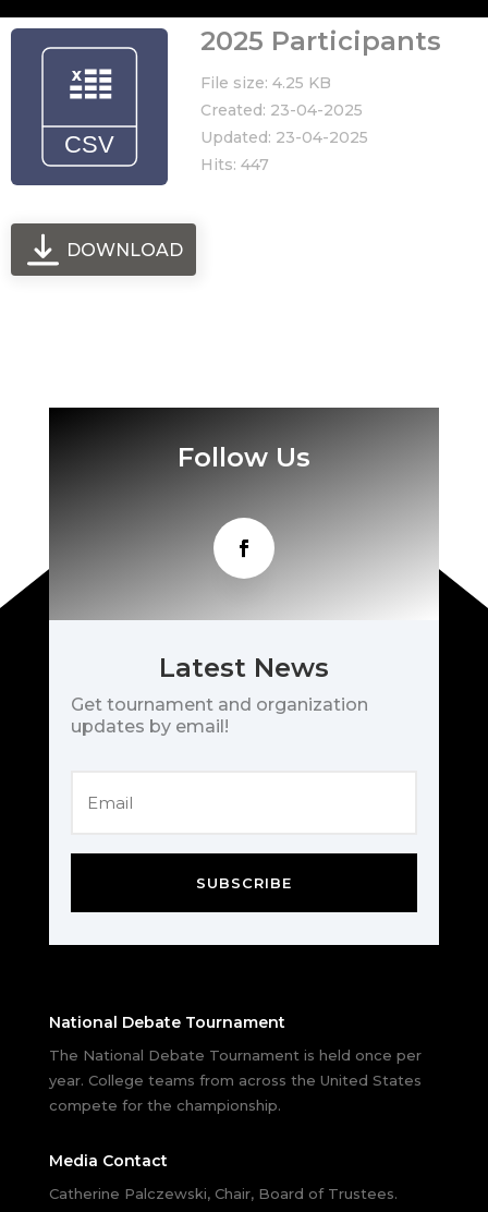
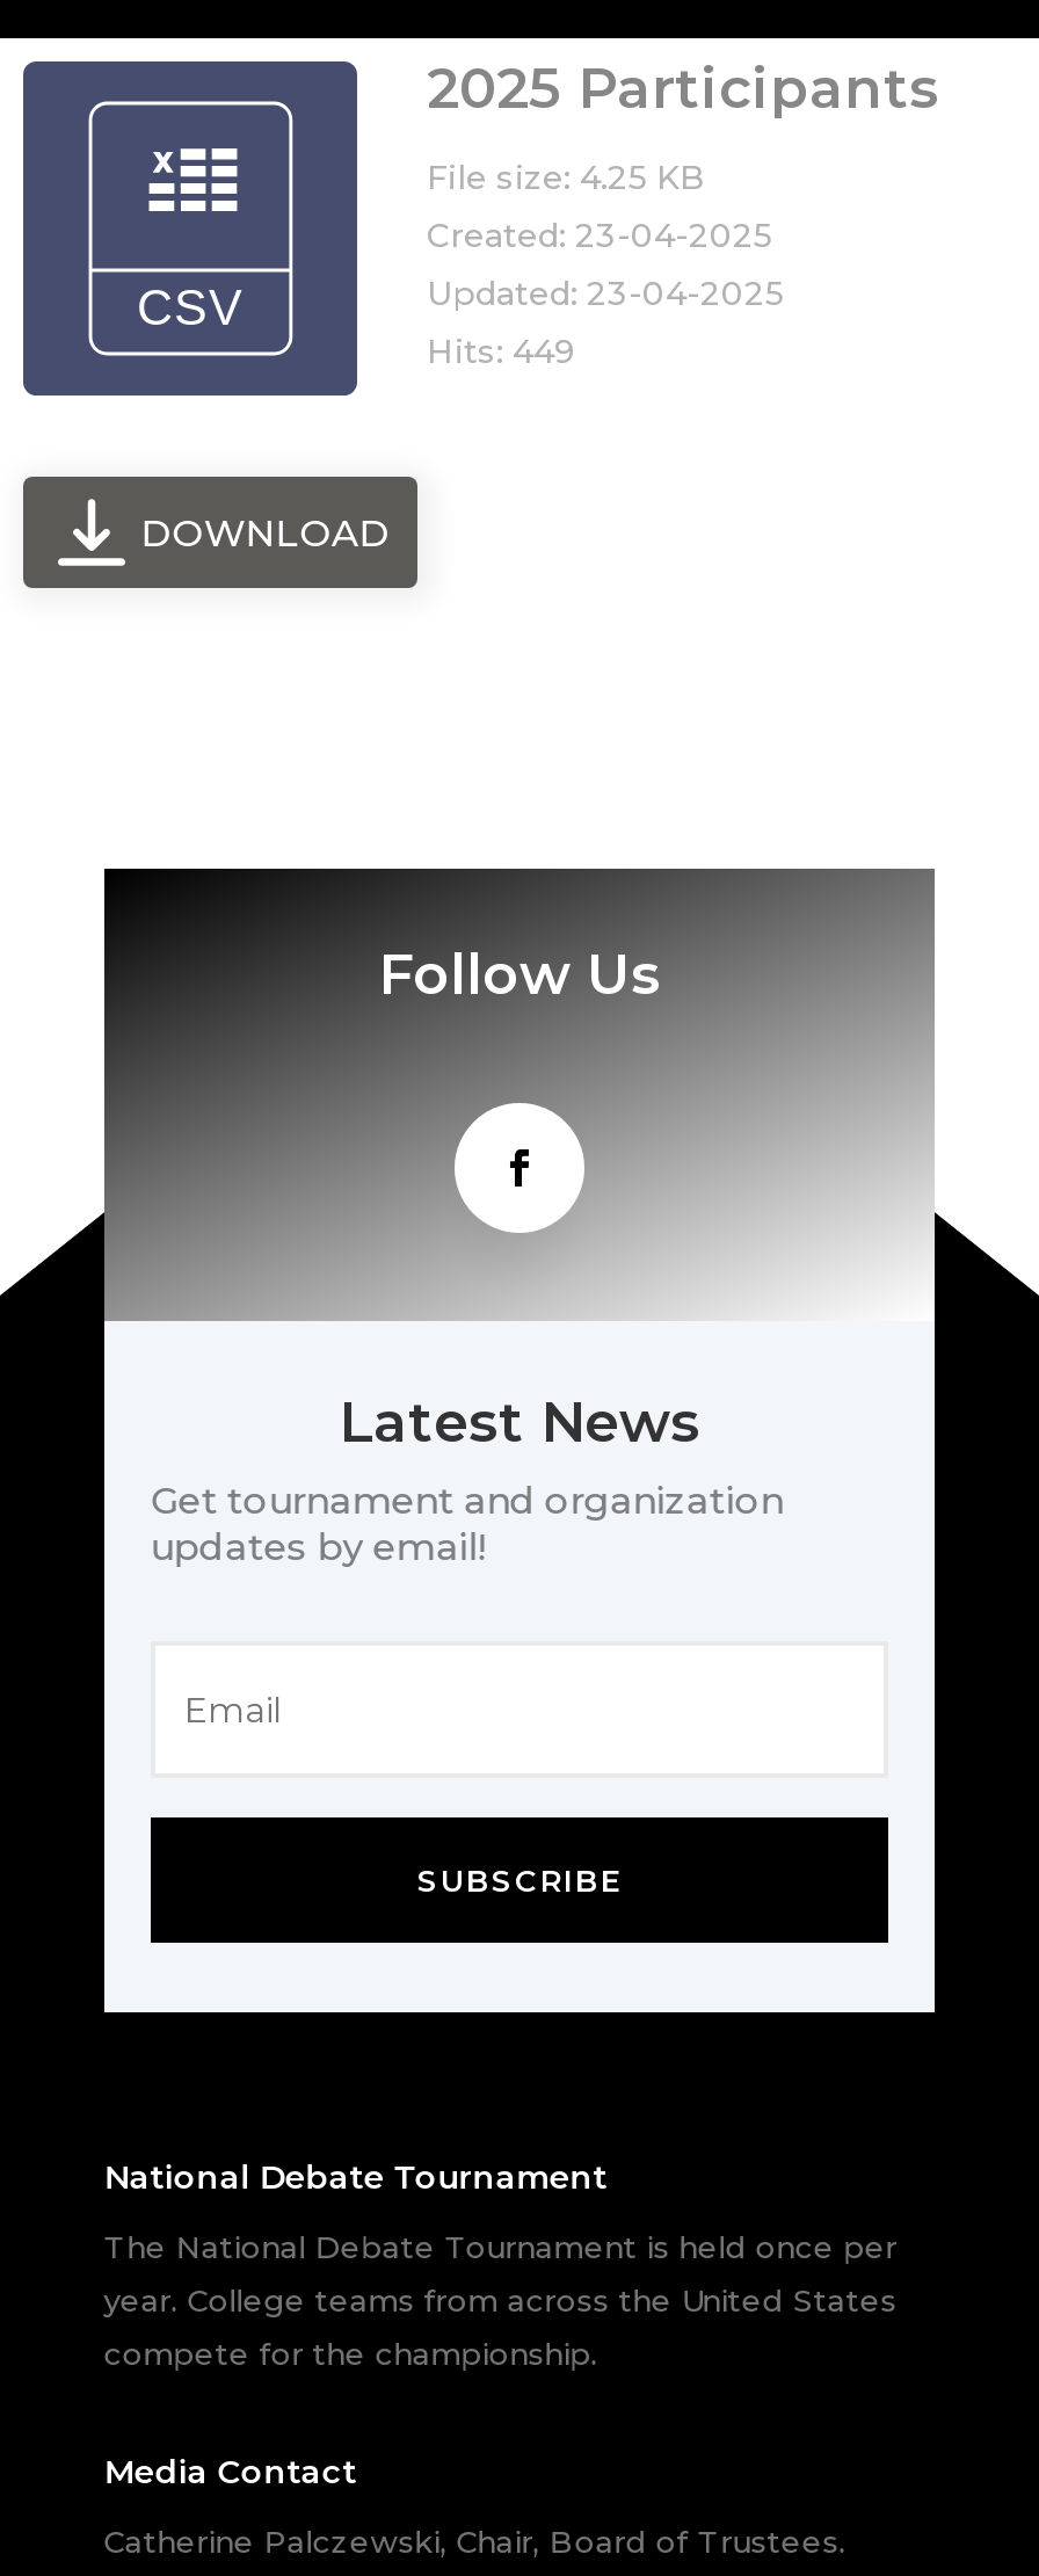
[200,155,269,174] Hits: 447 -> [427,331,575,372] Hits: 449

